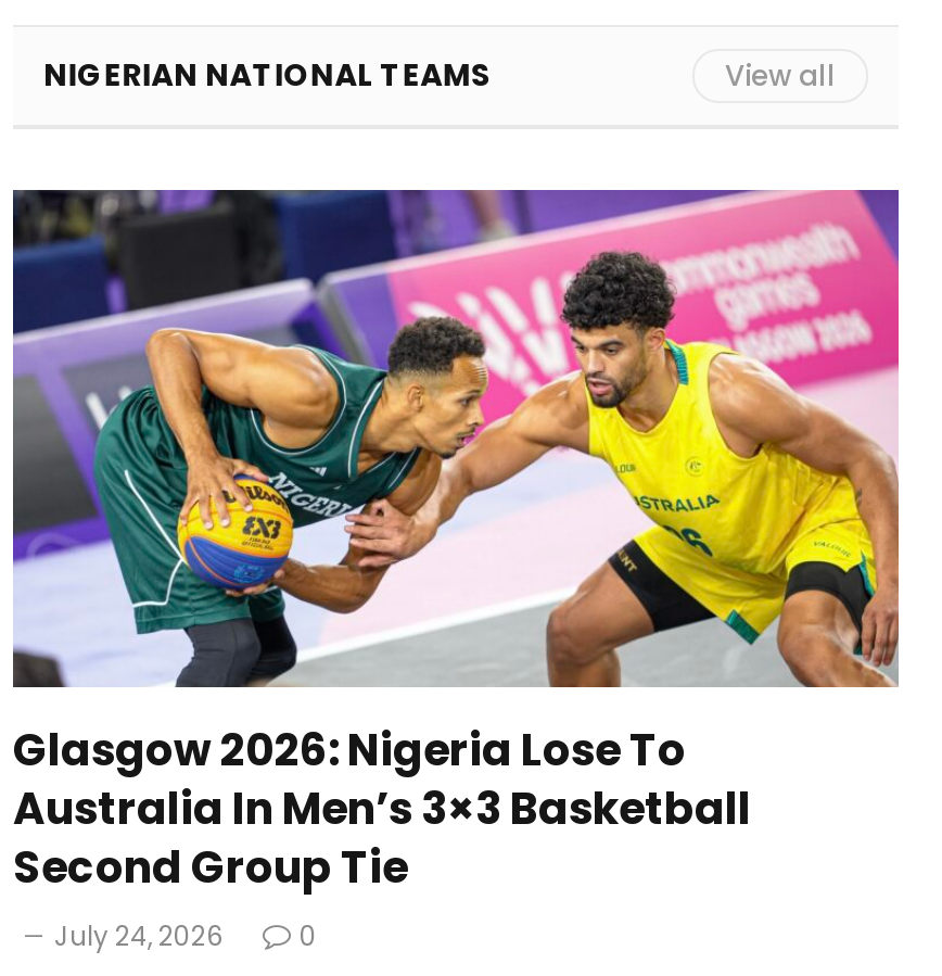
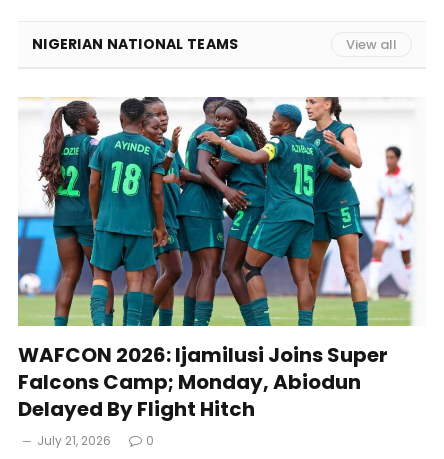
[11,188,901,955] [image] | Glasgow 2026: Nigeria Lose To | Australia In Men’s 3×3 Basketball | Second Group Tie | July 24, 2026 -> [17,97,426,449] [image] | WAFCON 2026: Ijamilusi Joins Super | Falcons Camp; Monday, Abiodun | Delayed By Flight Hitch | July 21, 2026

